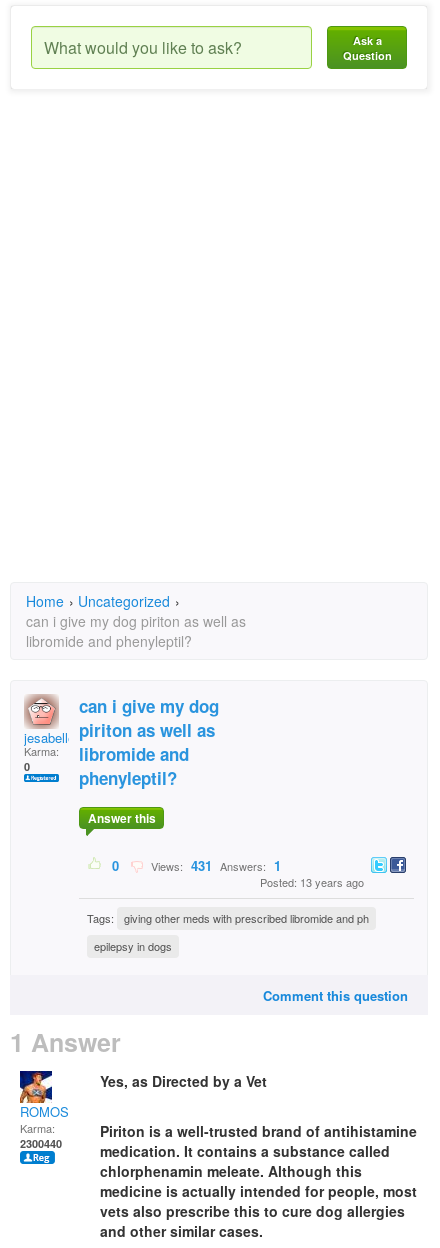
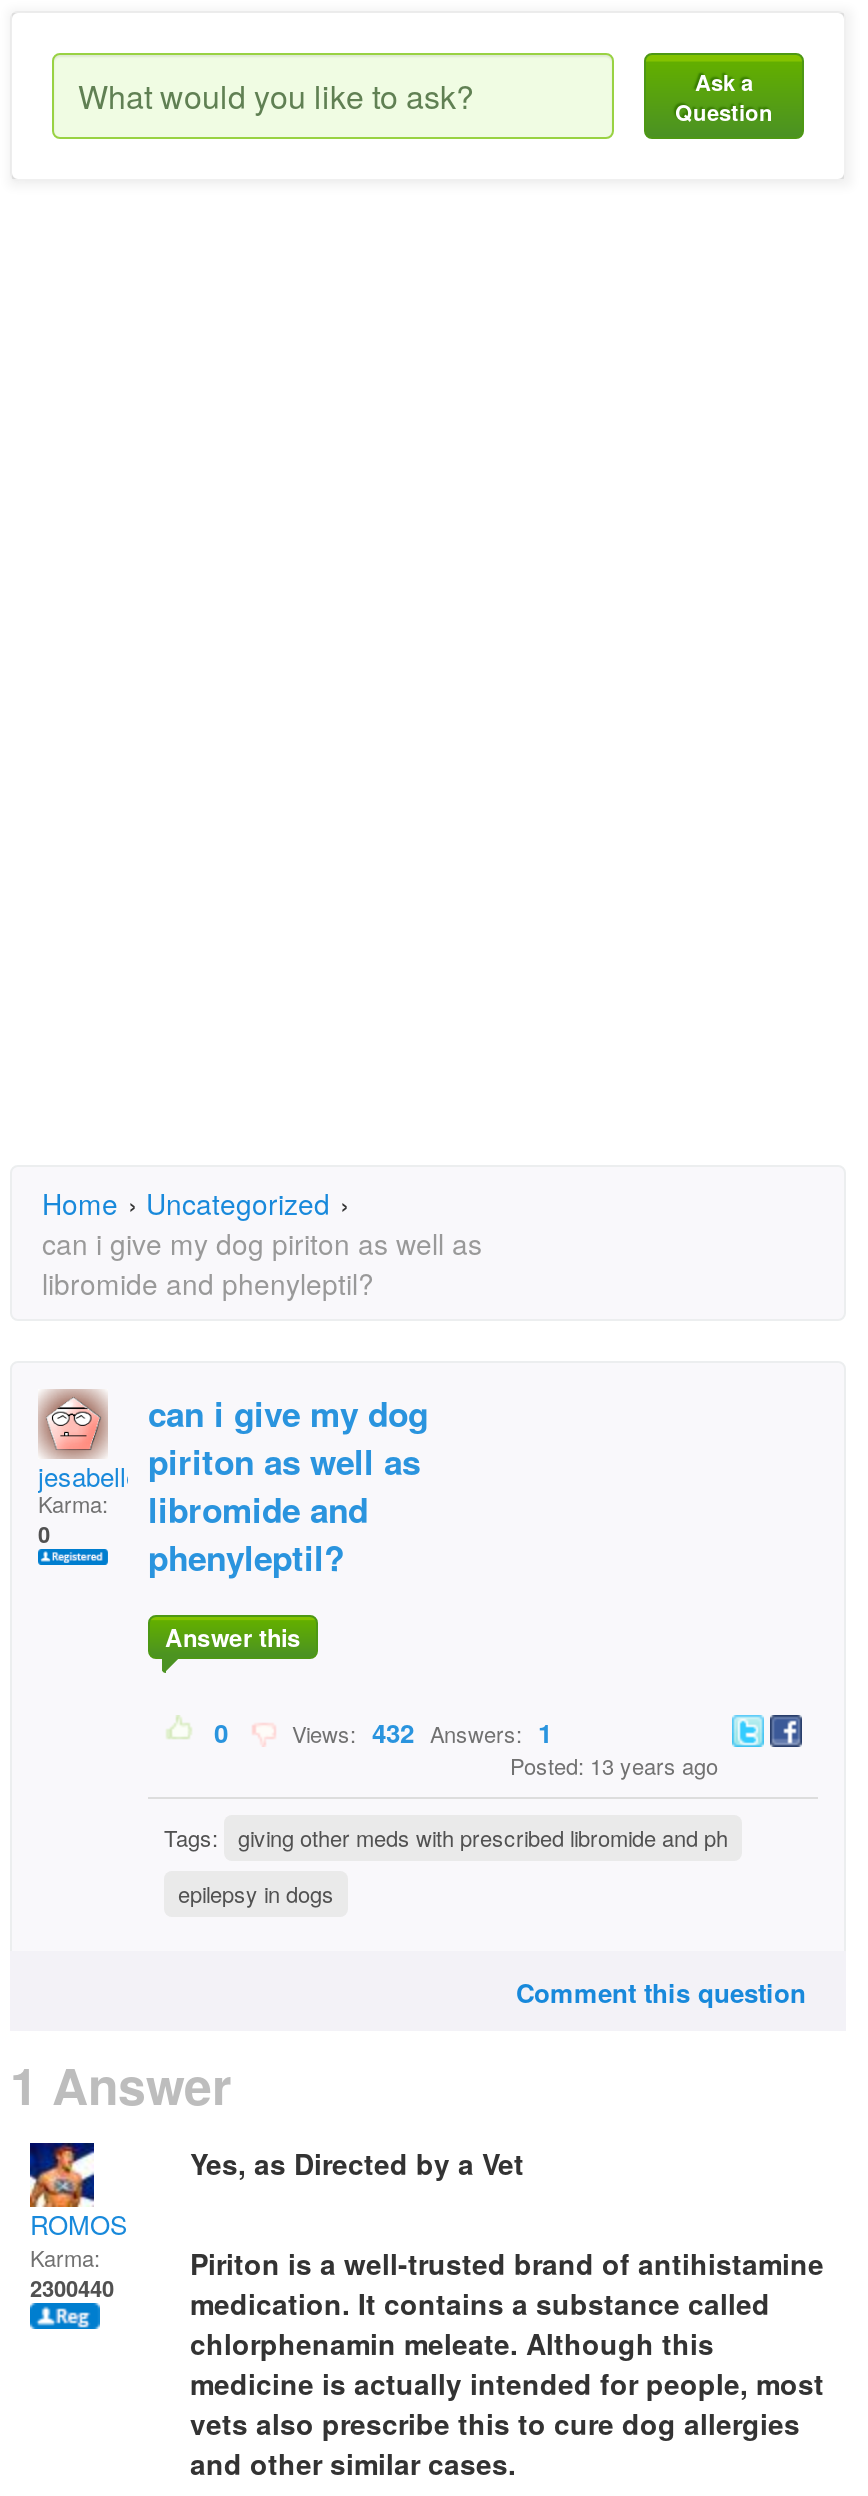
[145,856,281,875] Views: 431 Answers: 1 -> [280,1713,552,1751] Views: 432 Answers: 1

